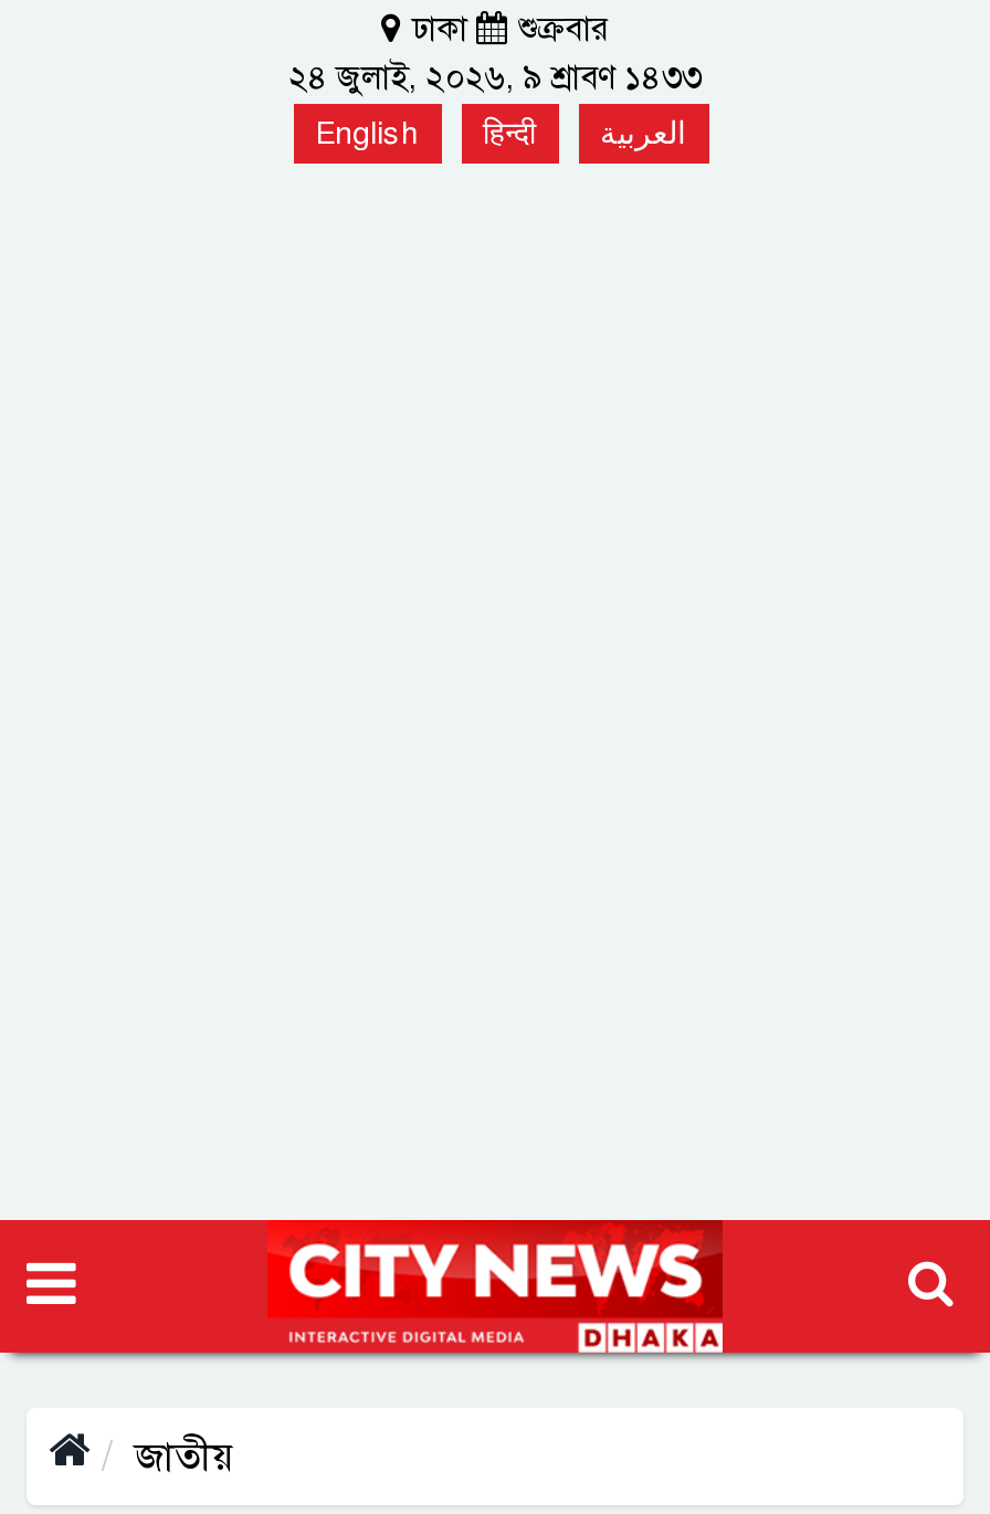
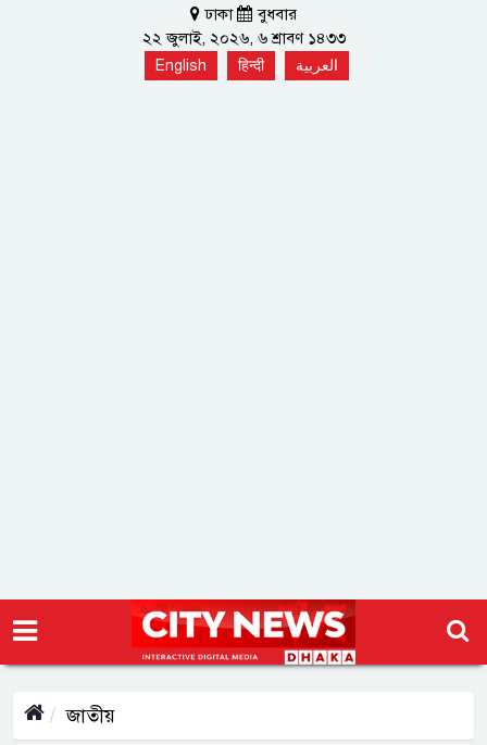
[288,9,702,97] শুক্রবার | ২৪ জুলাই, ২০২৬, ৯ শ্রাবণ ১৪৩৩ -> [142,4,345,48] বুধবার | ২২ জুলাই, ২০২৬, ৬ শ্রাবণ ১৪৩৩

